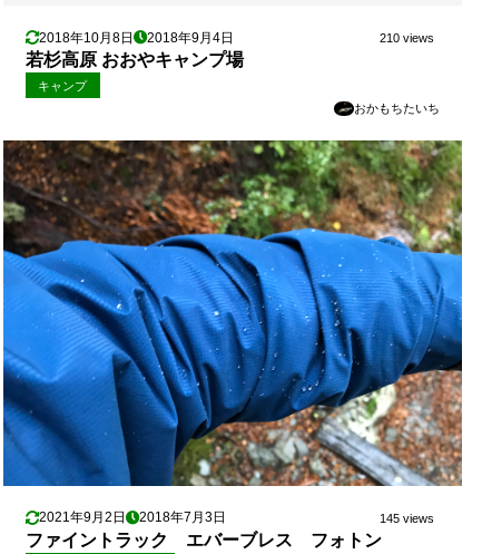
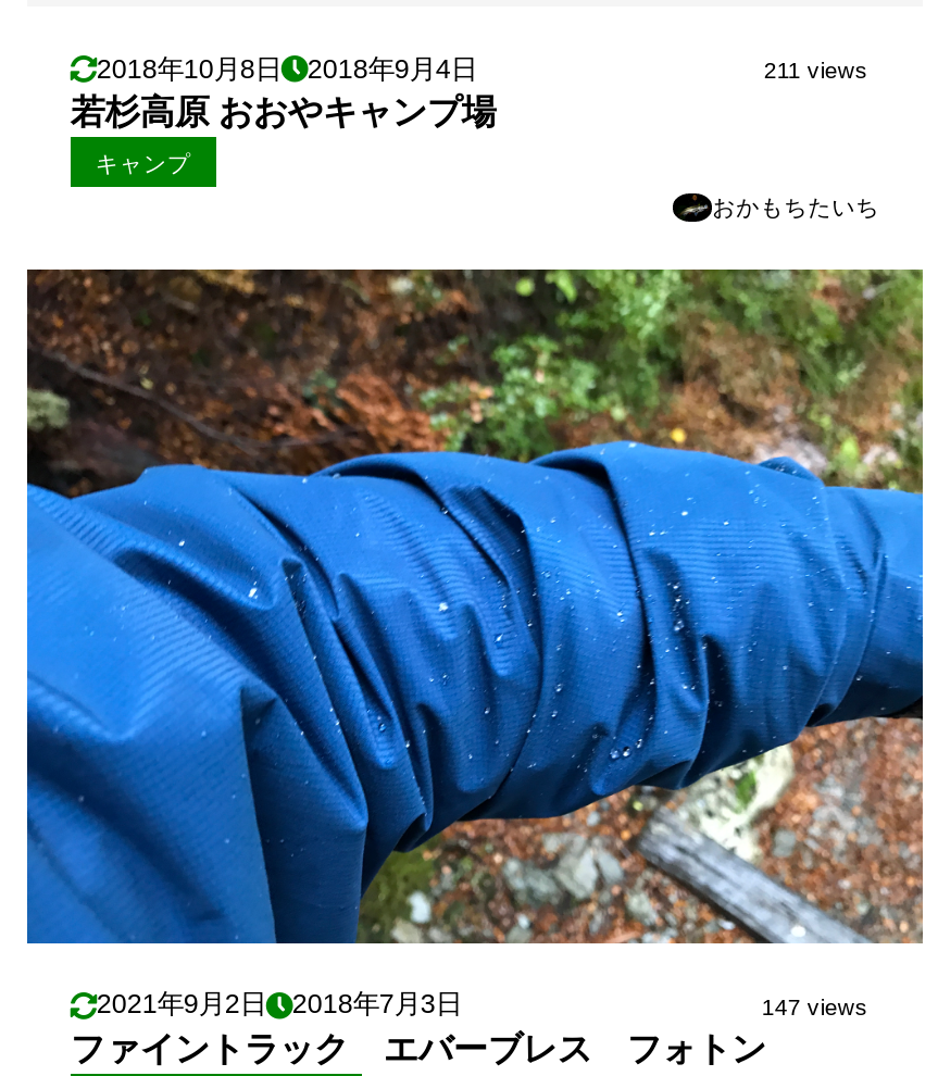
[379,31,434,45] 210 views -> [764,57,868,83] 211 views
[379,511,434,524] 145 views -> [761,992,868,1018] 147 views

